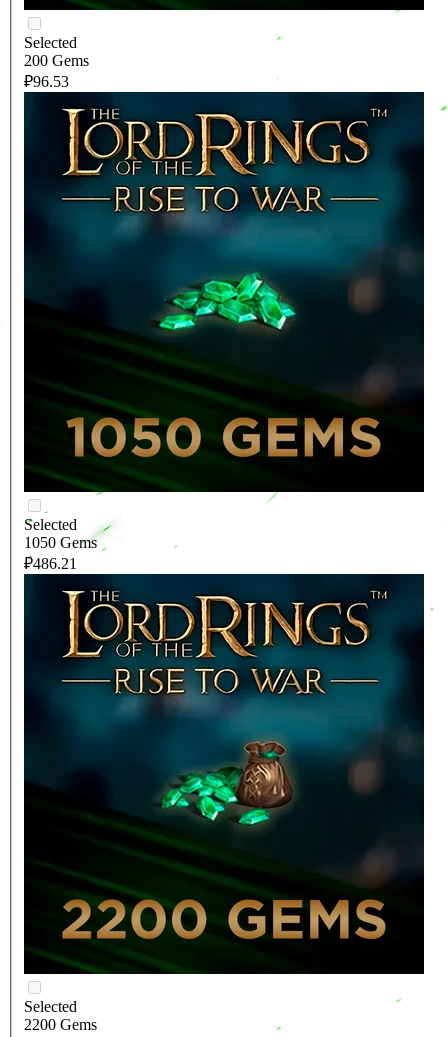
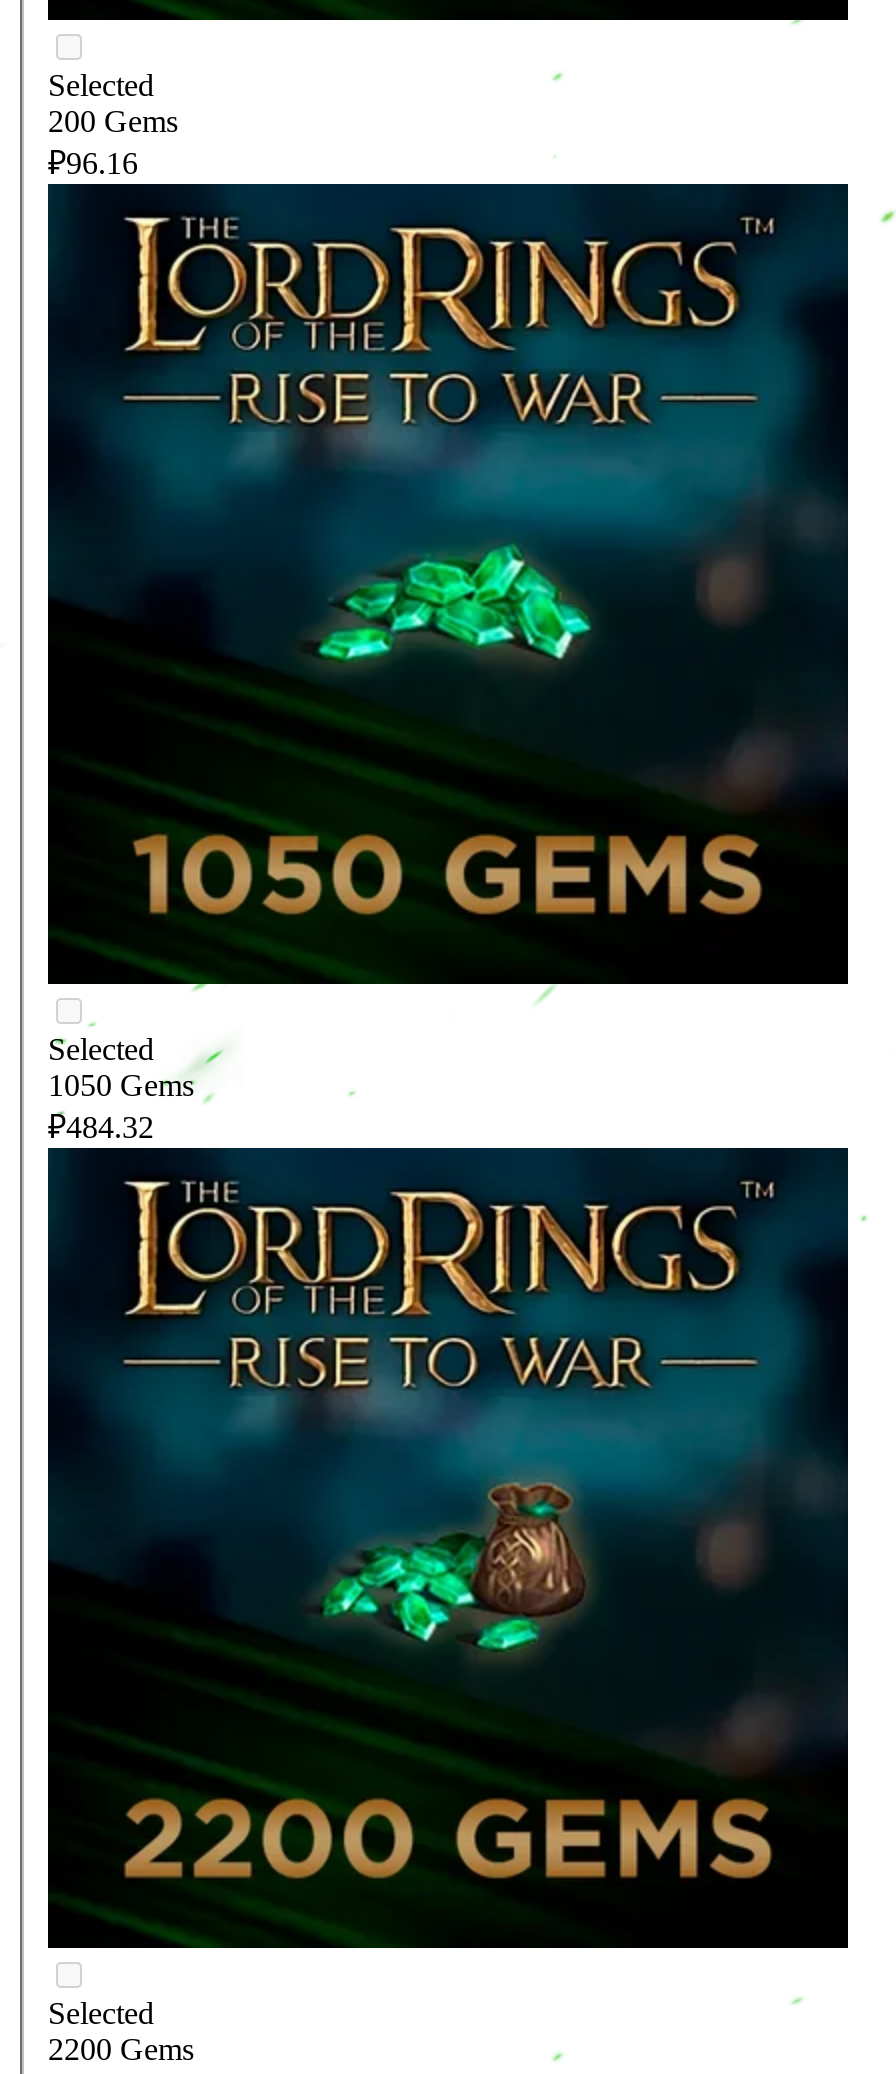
[24,73,69,90] ₽96.53 -> [48,147,138,181] ₽96.16
[24,555,77,572] ₽486.21 -> [48,1111,154,1145] ₽484.32

